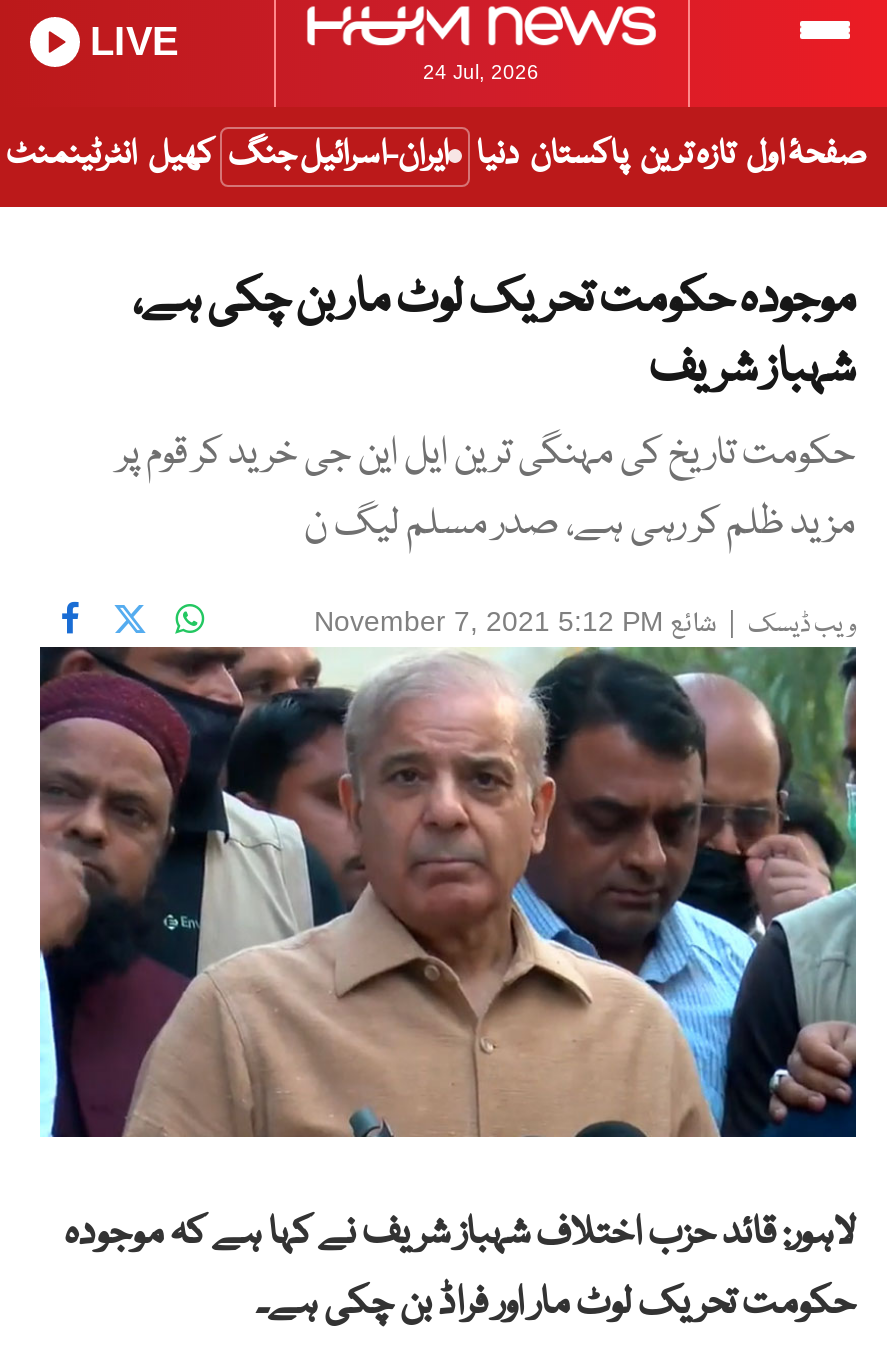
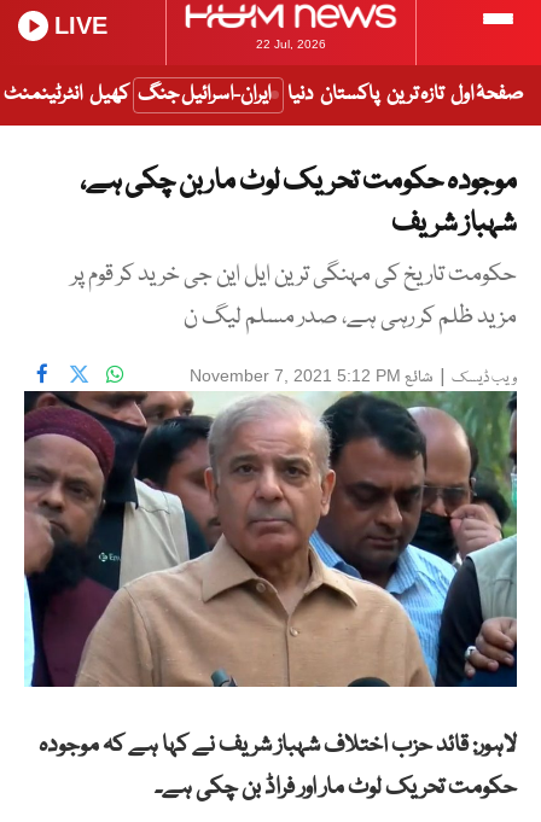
[423,61,539,83] 24 Jul, 2026 -> [255,37,325,51] 22 Jul, 2026

